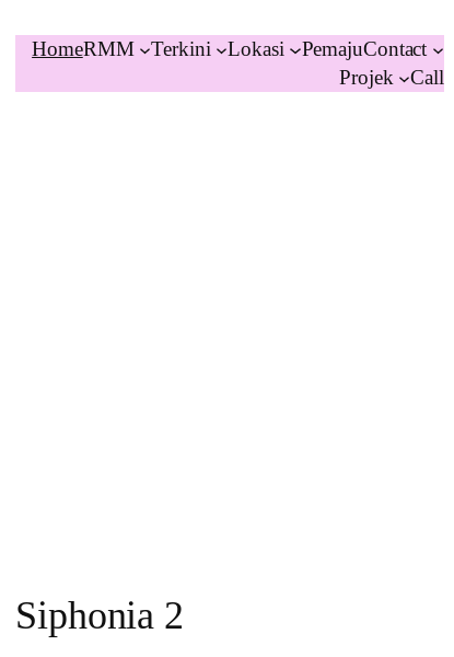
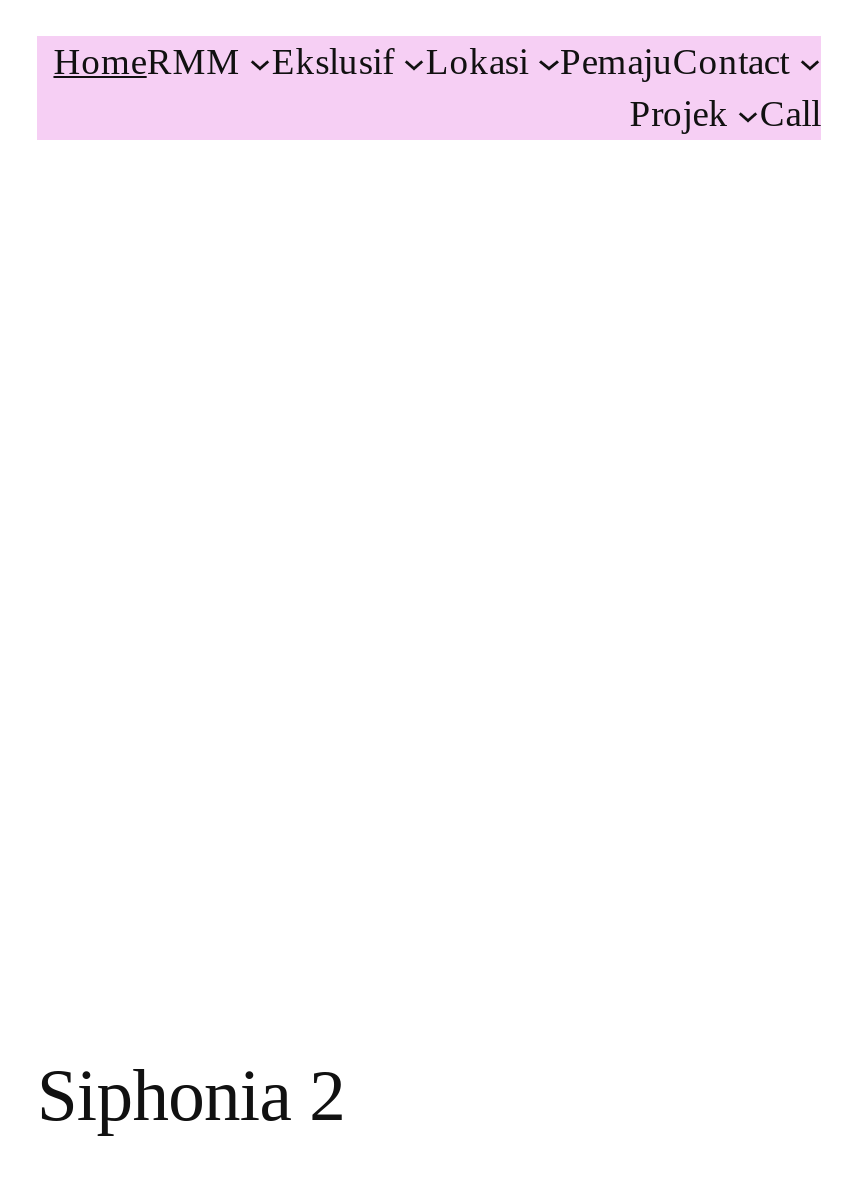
[151,37,211,60] Terkini -> [272,39,394,81] Ekslusif

